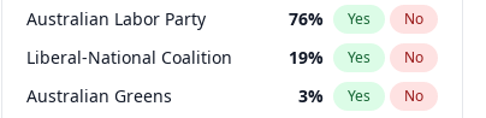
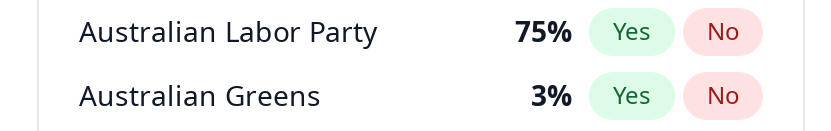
[26,7,423,69] 76% | Yes | No | Liberal-National Coalition | 19% -> [515,12,573,50] 75%

